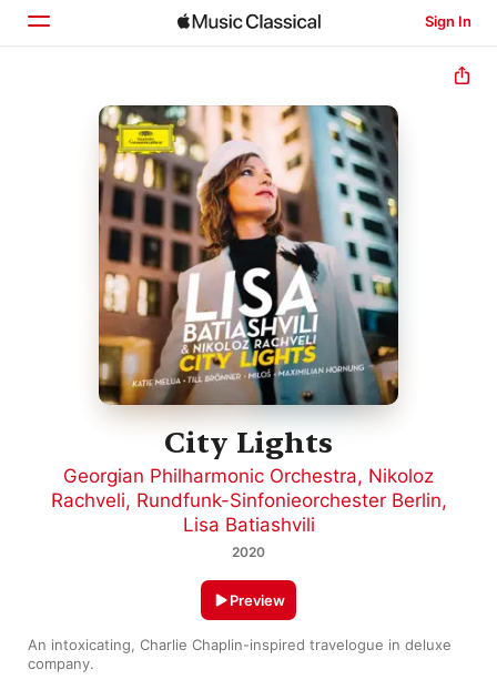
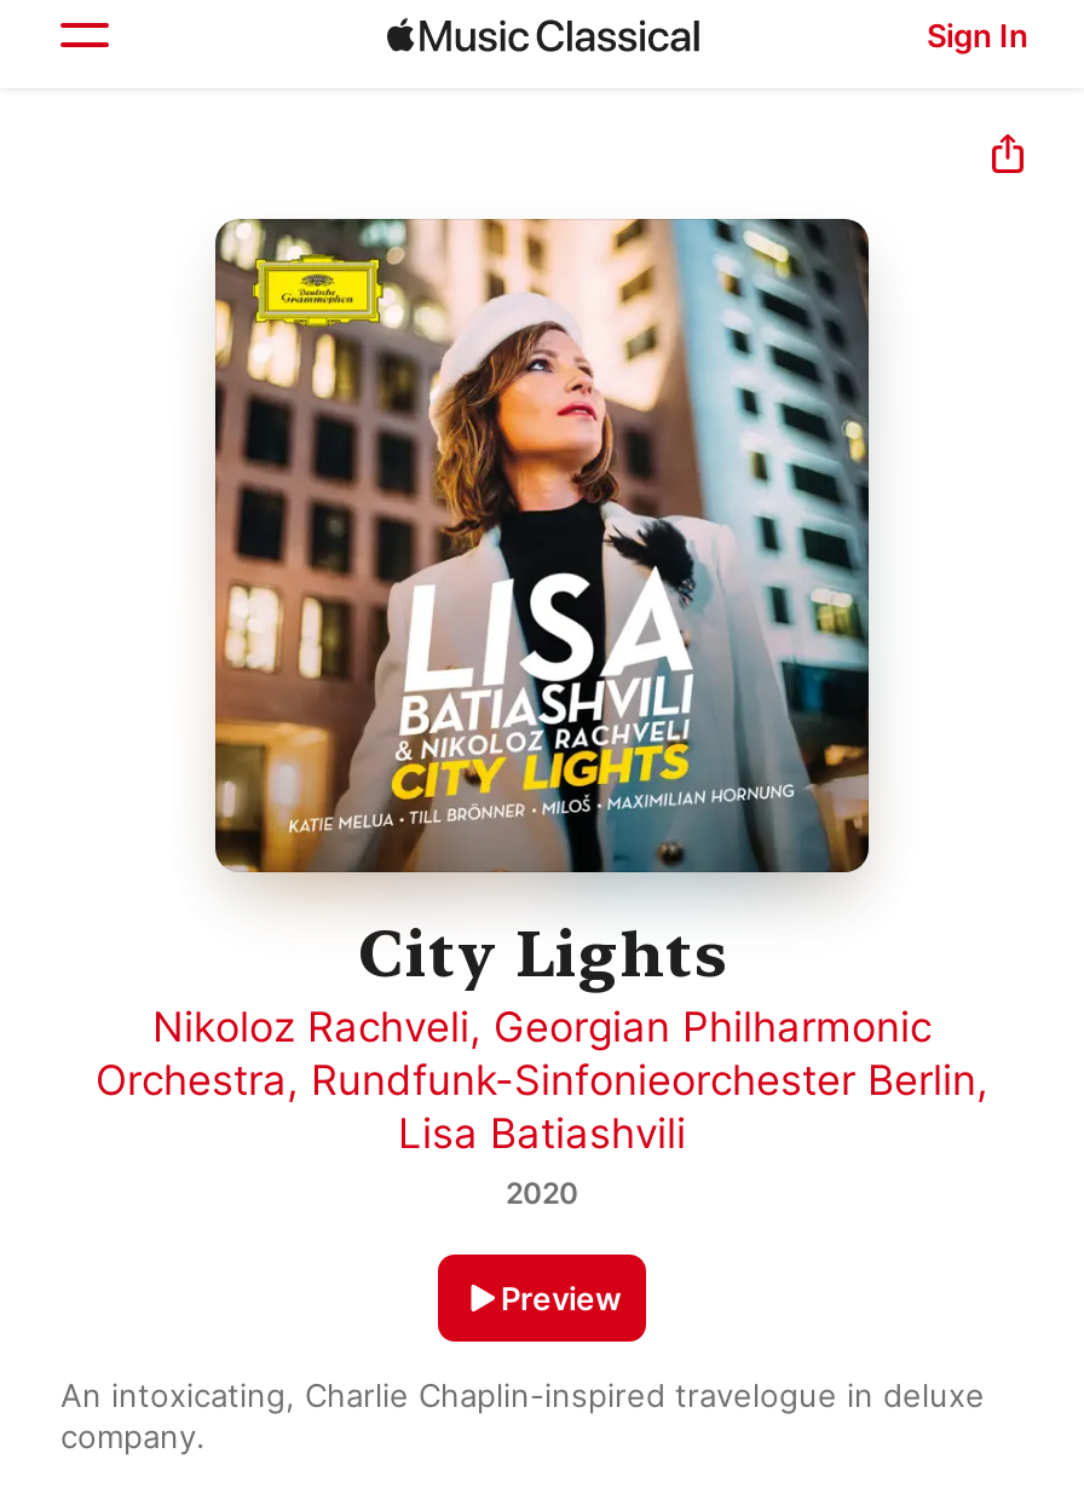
[50,465,447,512] Georgian Philharmonic Orchestra, Nikoloz | Rachveli, Rundfunk-Sinfonieorchester Berlin, -> [96,1004,988,1105] Nikoloz Rachveli, Georgian Philharmonic | Orchestra, Rundfunk-Sinfonieorchester Berlin,

